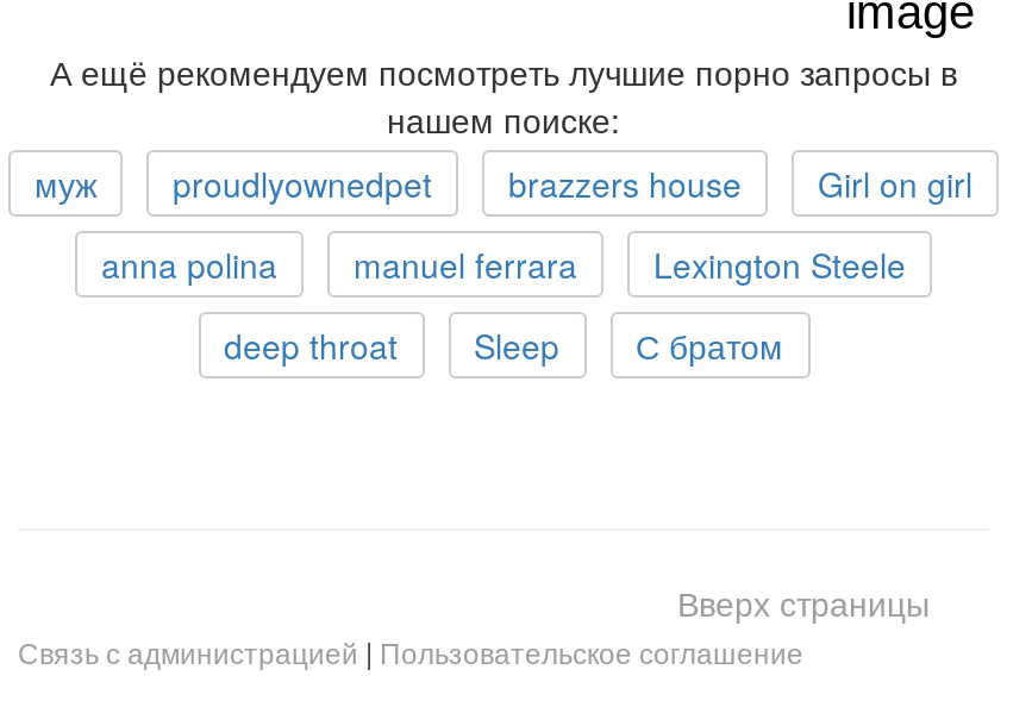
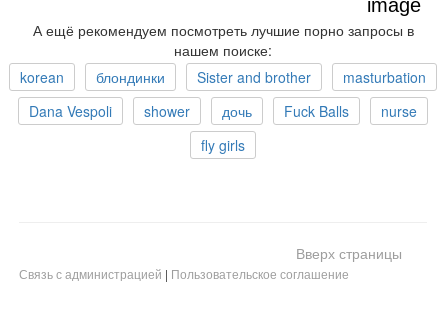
[35,160,972,208] муж | proudlyownedpet | brazzers house | Girl on girl -> [20,67,426,87] korean | блондинки | Sister and brother | masturbation
[101,241,906,289] anna polina | manuel ferrara | Lexington Steele -> [29,101,417,121] Dana Vespoli | shower | дочь | Fuck Balls | nurse
[224,322,783,370] deep throat | Sleep | С братом -> [201,135,245,155] fly girls

